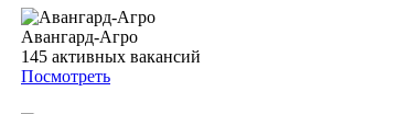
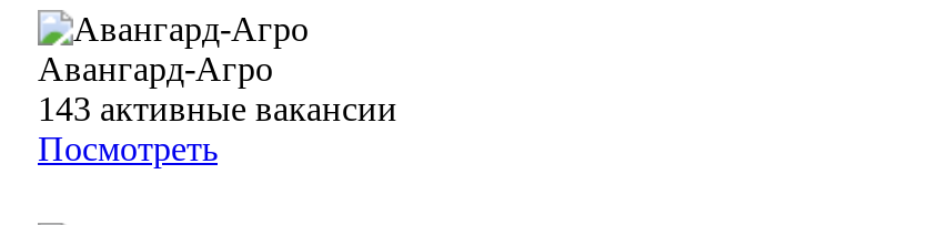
[21,47,201,66] 145 активных вакансий -> [38,90,397,128] 143 активные вакансии

